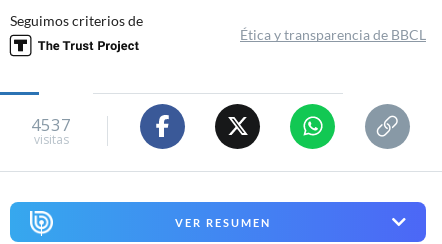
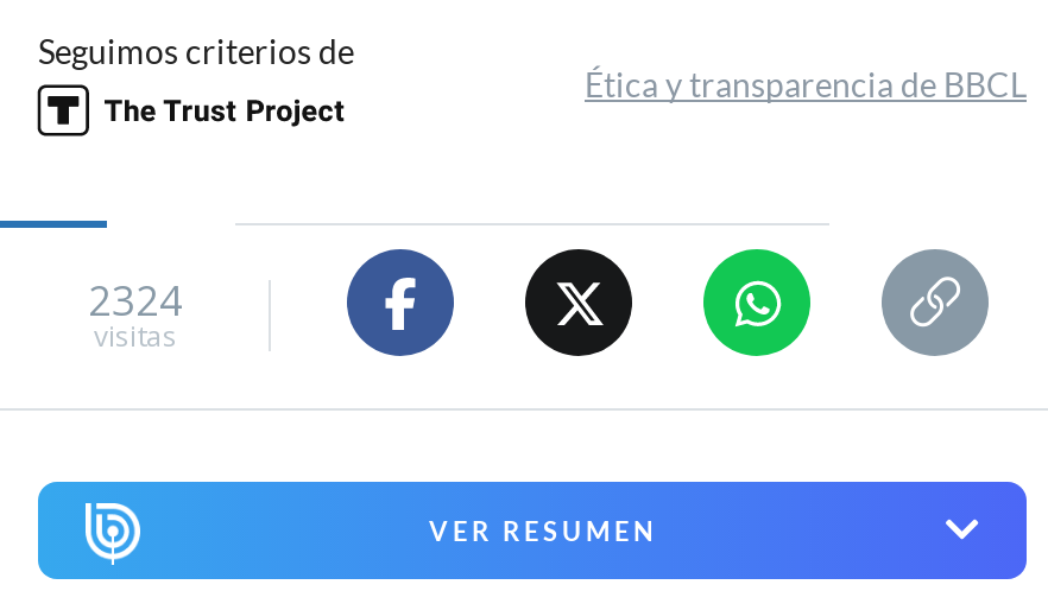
[31,113,71,136] 4537 -> [88,272,183,327] 2324

